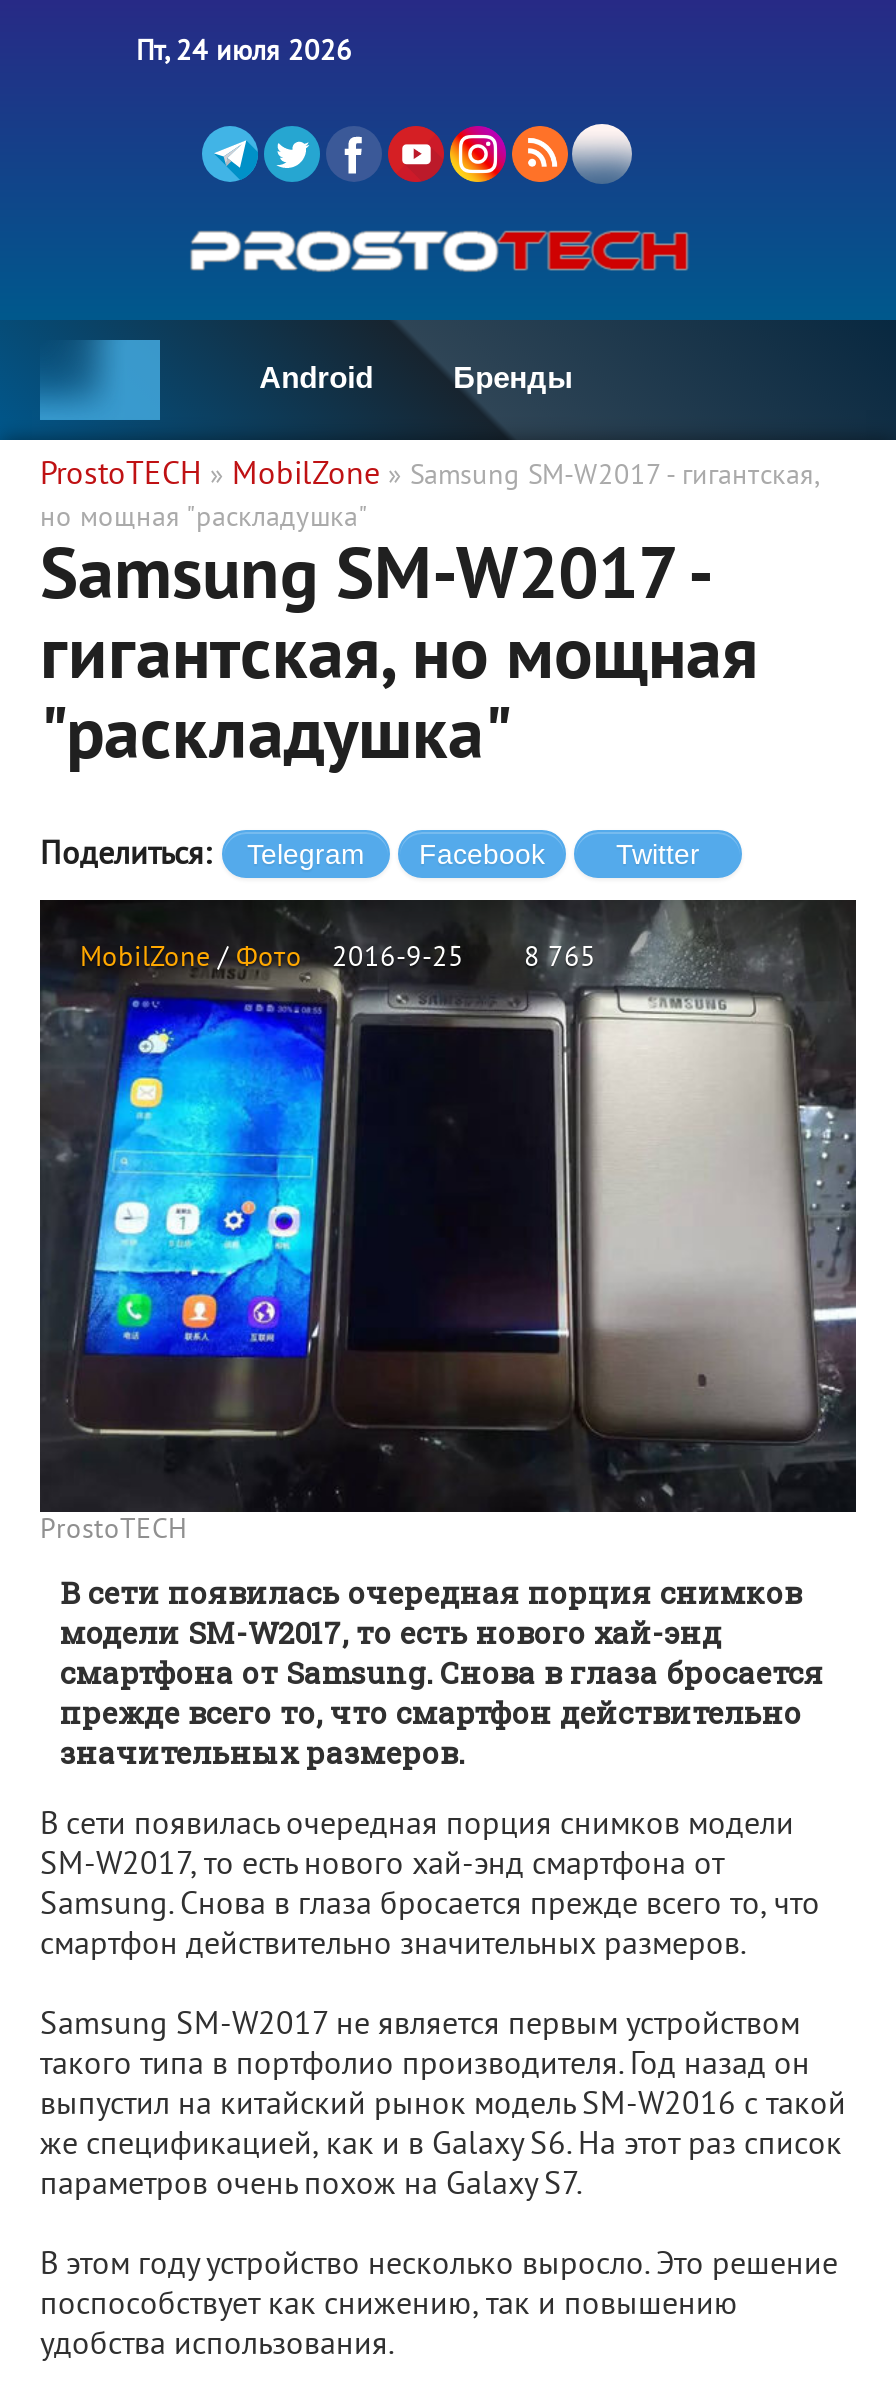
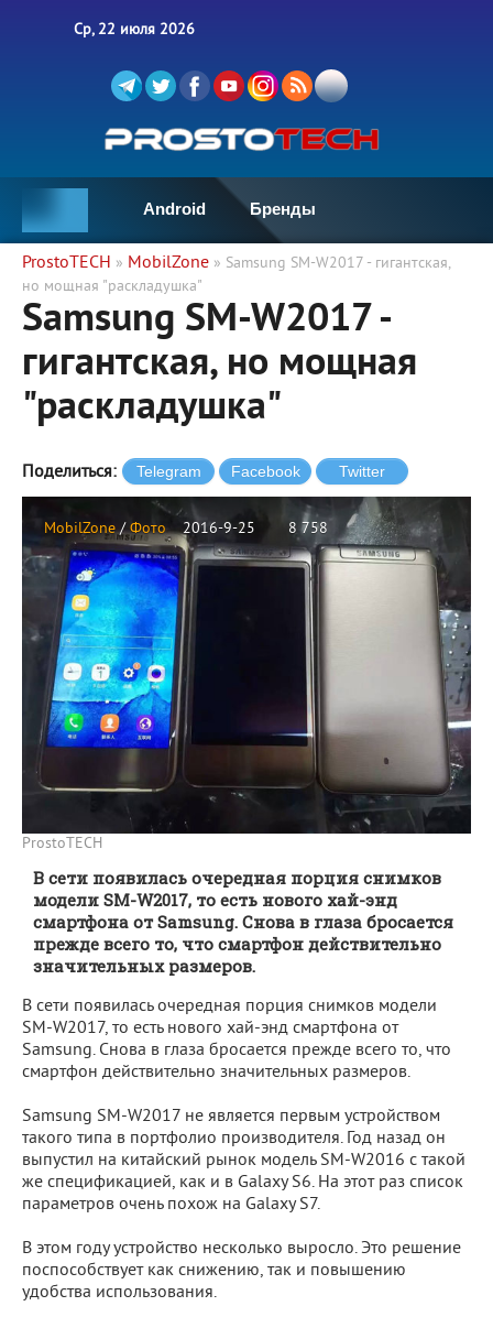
[136,36,352,70] Пт, 24 июля 2026 -> [74,21,195,40] Ср, 22 июля 2026
[80,942,596,976] MobilZone / Фото 2016-9-25 8 765 -> [44,520,328,538] MobilZone / Фото 2016-9-25 8 758

